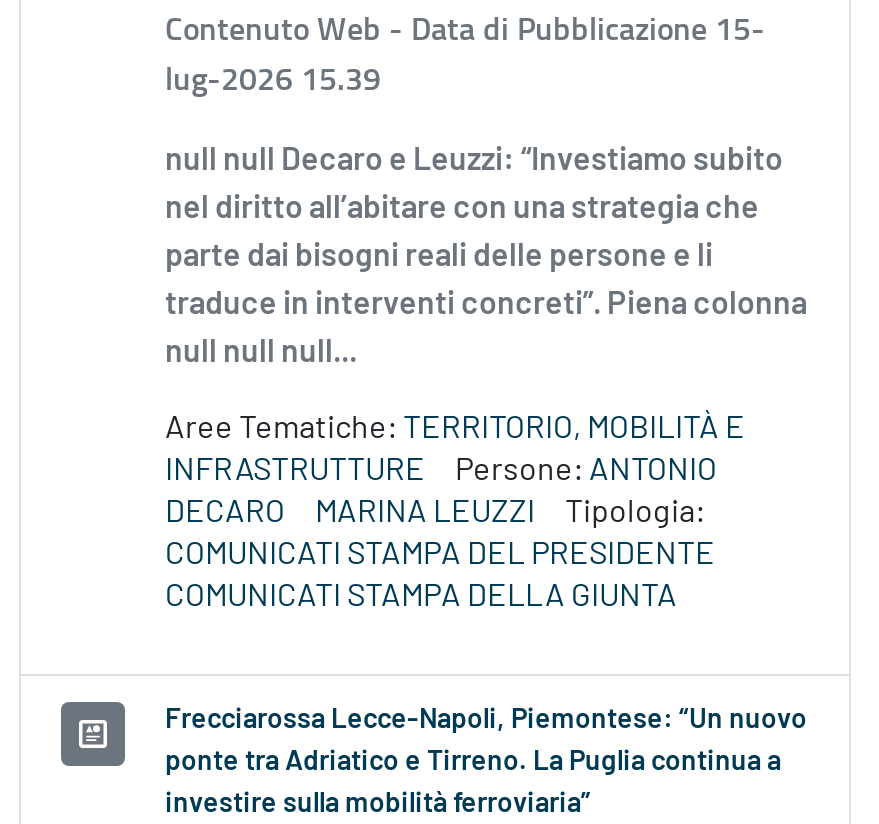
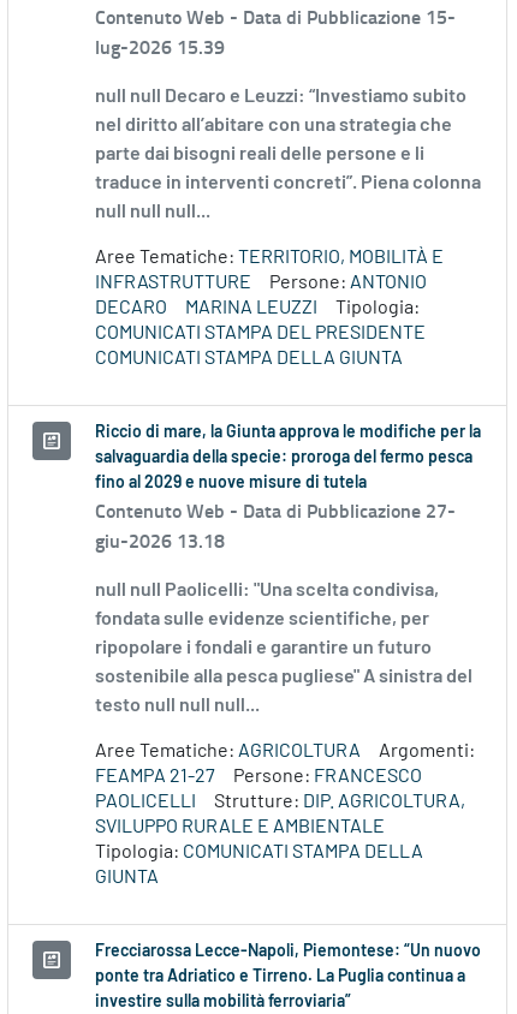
none -> [95,424,481,887] Riccio di mare, la Giunta approva le modifiche per la | salvaguardia della specie: proroga del fermo pesca | fino al 2029 e nuove misure di tutela | Contenuto Web - Data di Pubblicazione 27- | giu-2026 13.18 | null null Paolicelli: "Una scelta condivisa, | fondata sulle evidenze scientifiche, per | ripopolare i fondali e garantire un futuro | sostenibile alla pesca pugliese" A sinistra del | testo null null null... | Aree Tematiche: AGRICOLTURA | Argomenti: | FEAMPA 21-27 | Persone: FRANCESCO | PAOLICELLI | Strutture: DIP. AGRICOLTURA, | SVILUPPO RURALE E AMBIENTALE | Tipologia: COMUNICATI STAMPA DELLA | GIUNTA

